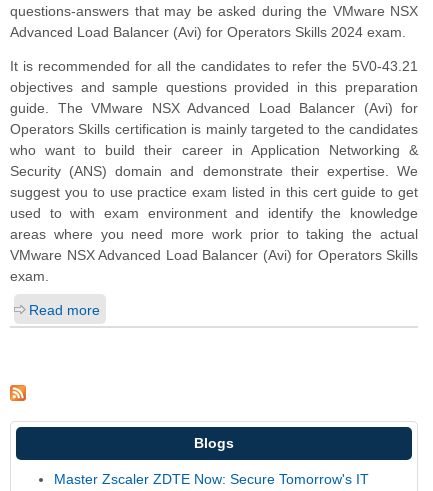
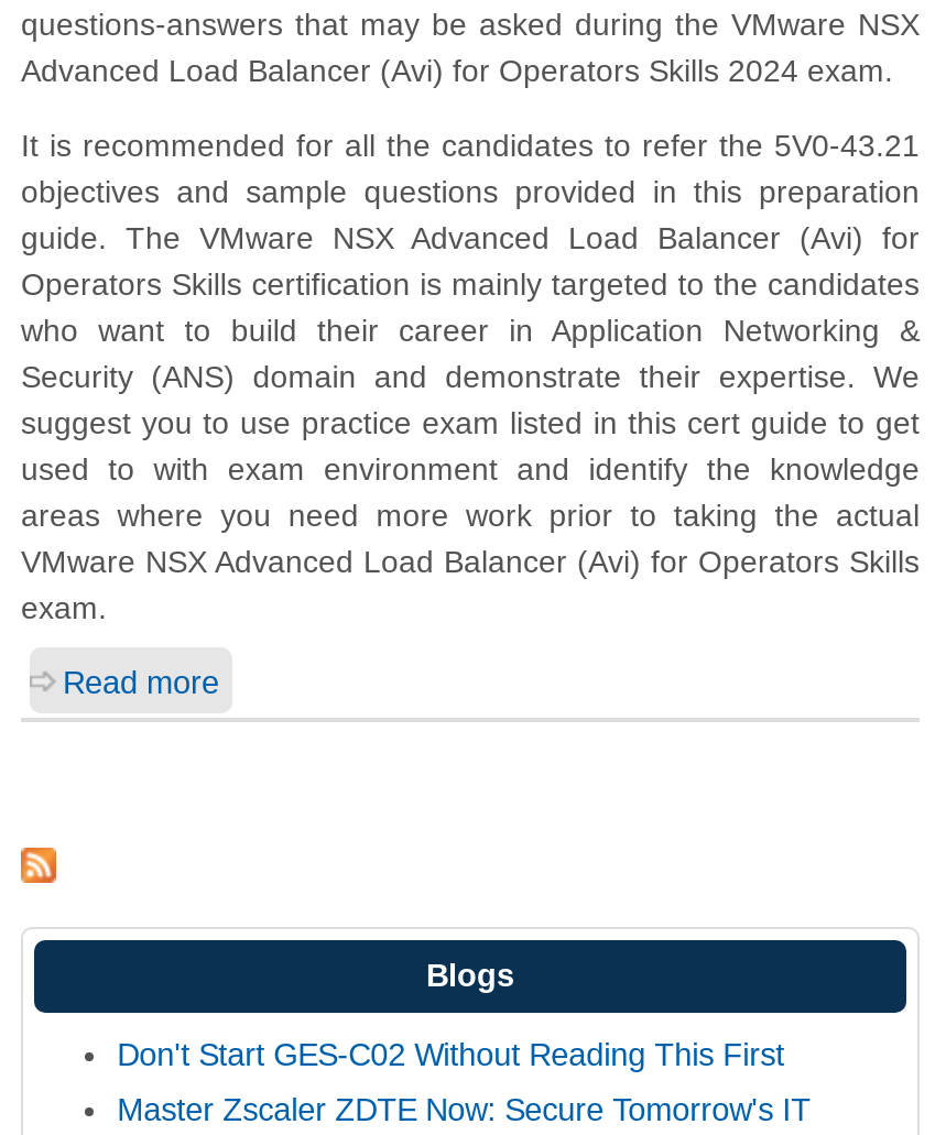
none -> [117,1038,784,1073] Don't Start GES-C02 Without Reading This First

